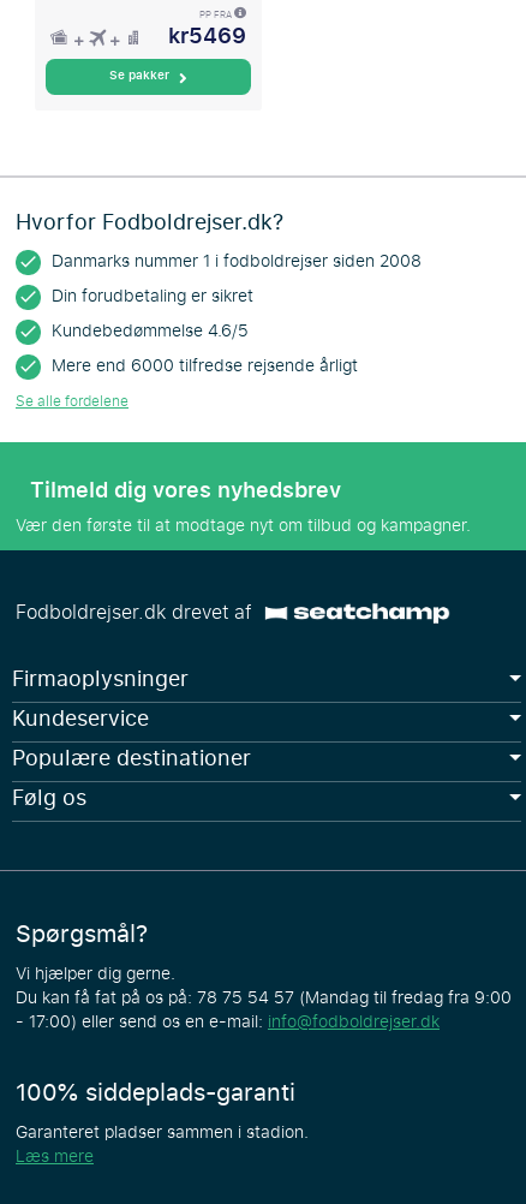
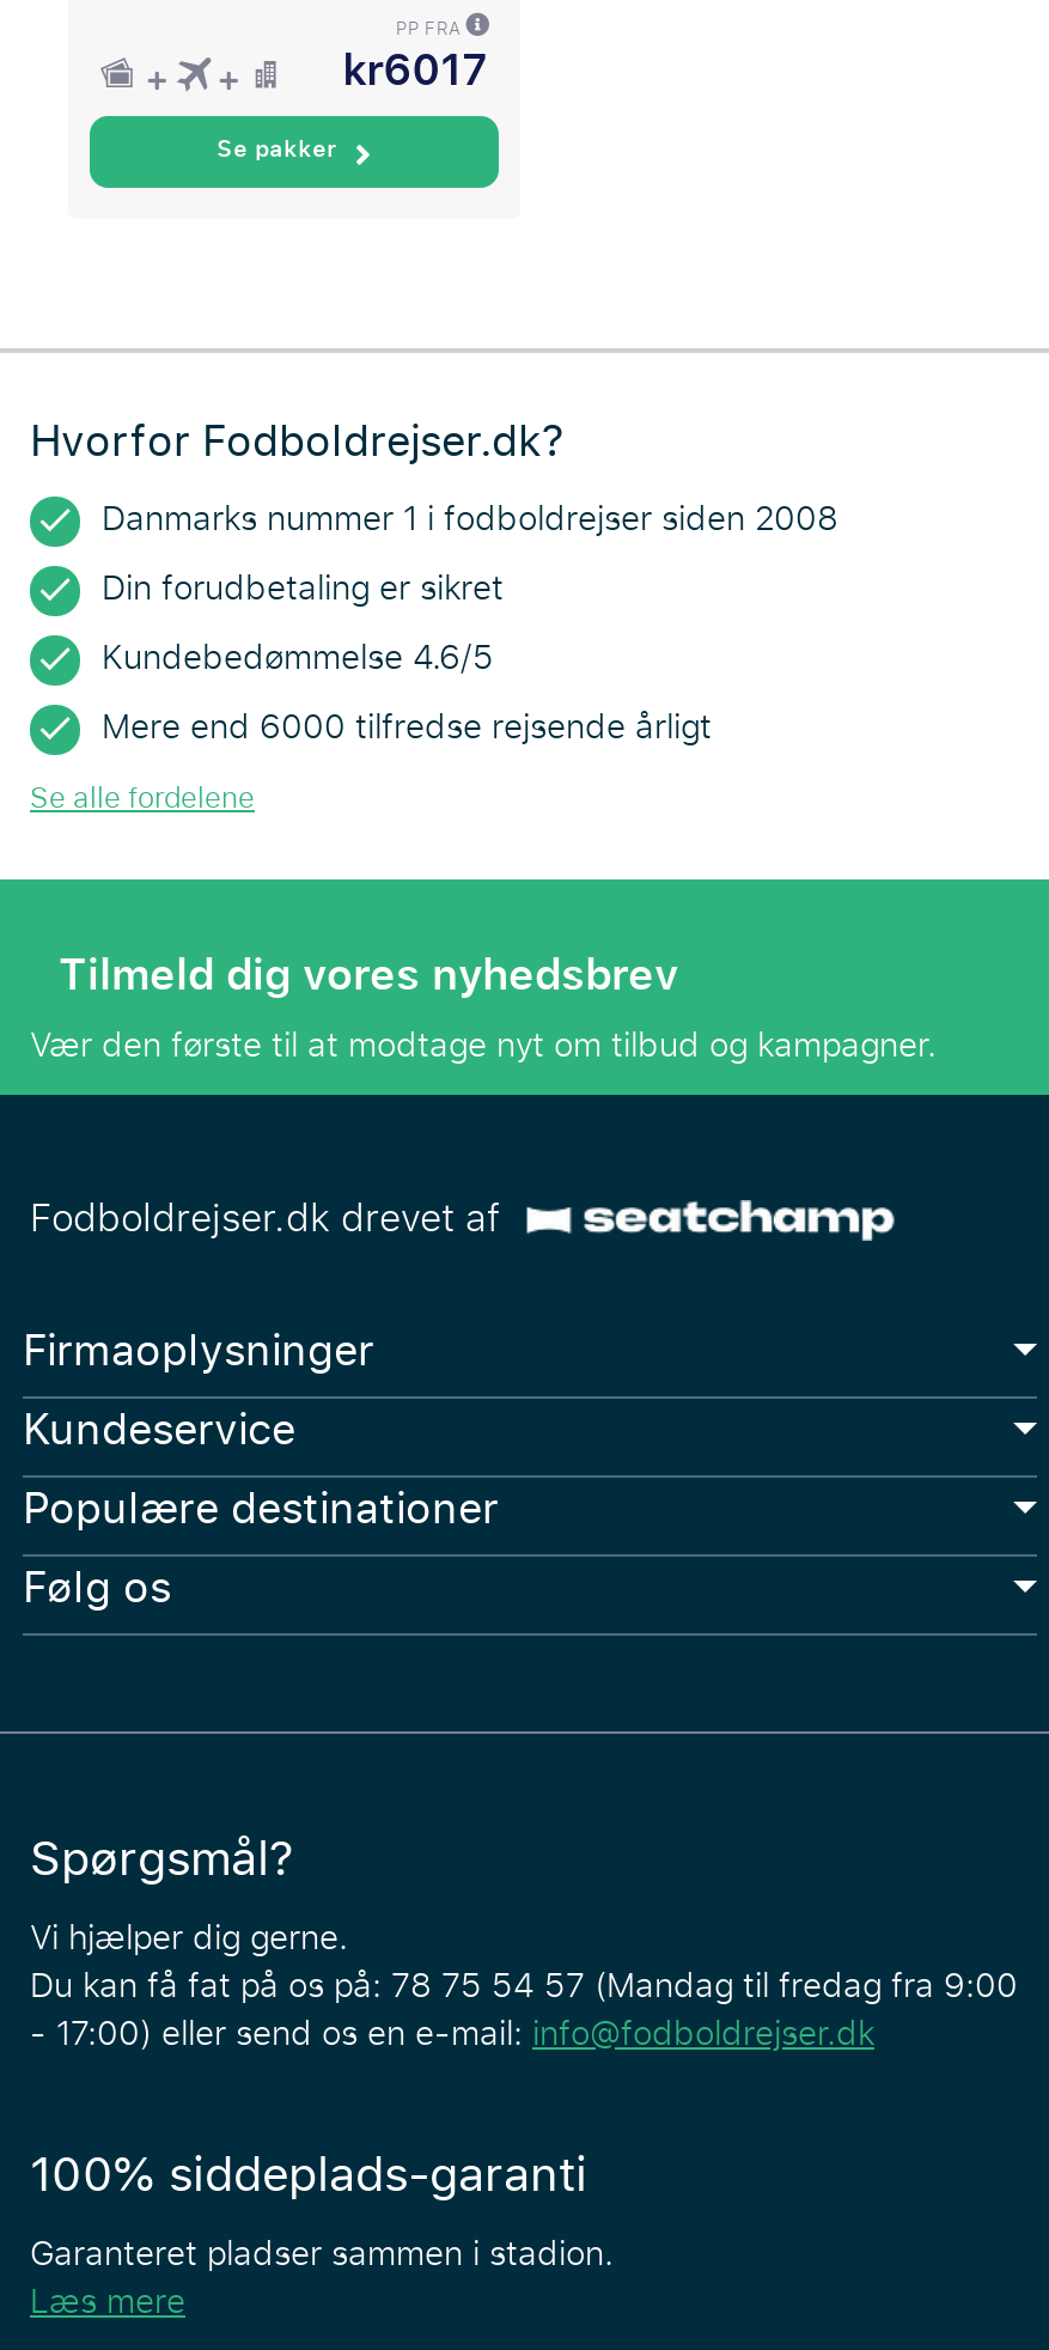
[168,16,246,57] kr5469 -> [343,30,488,112] kr6017

